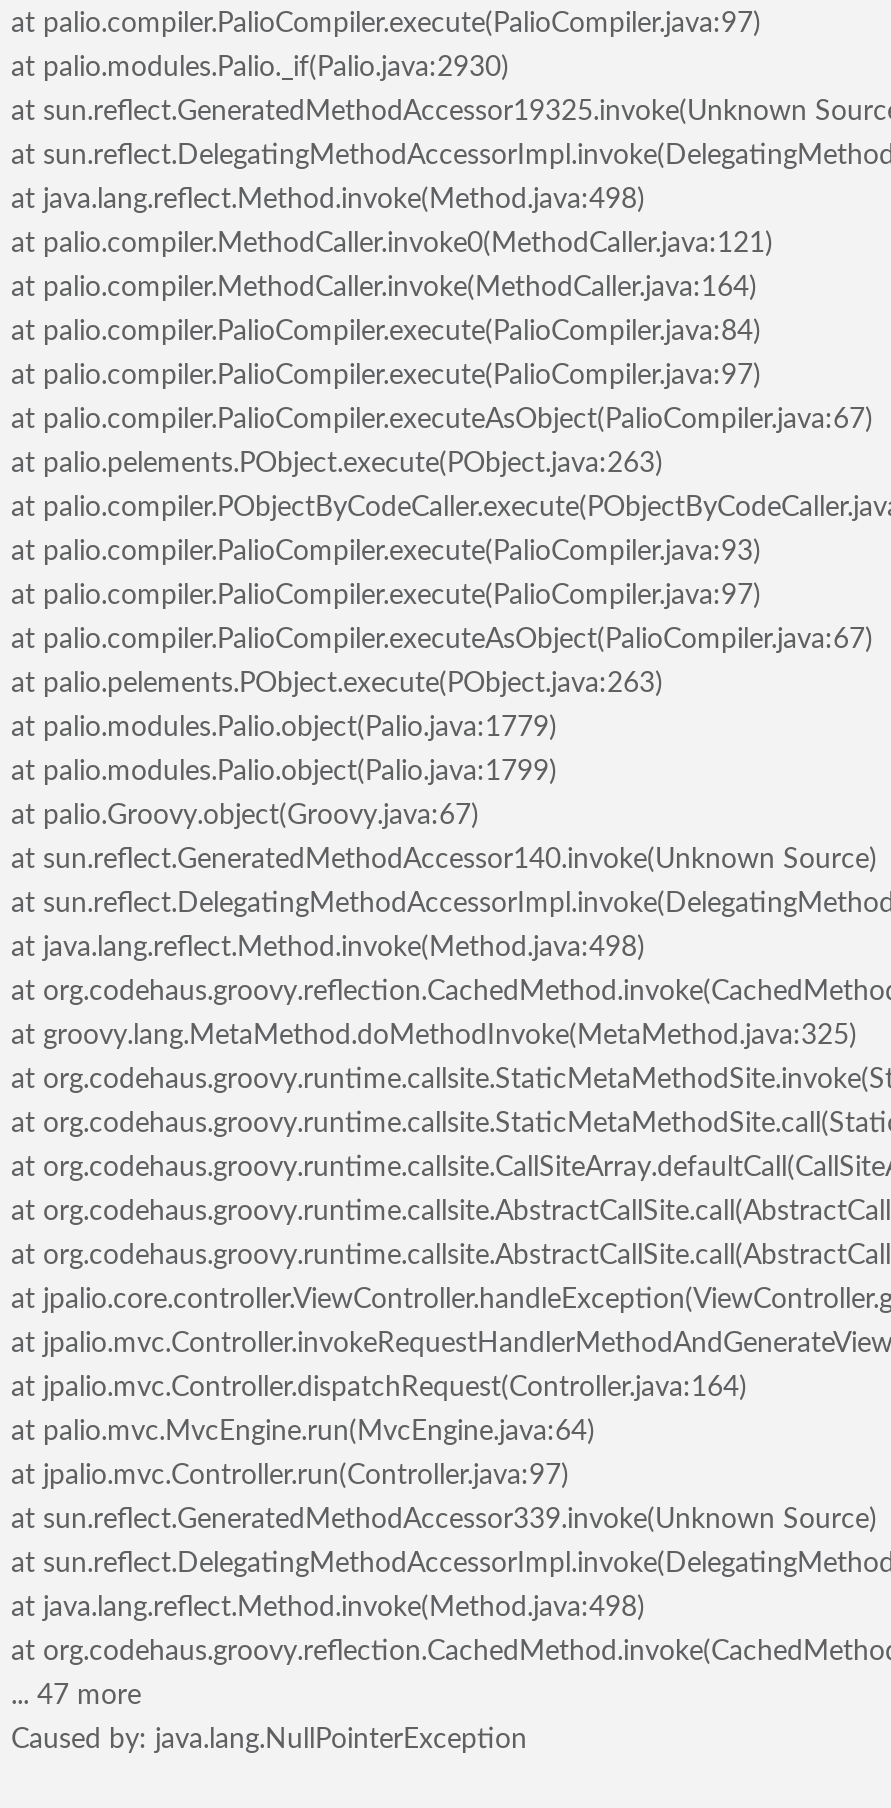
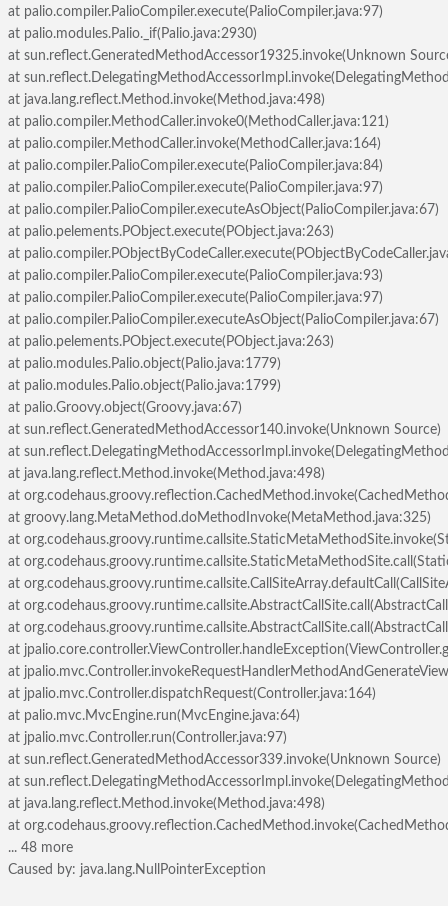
[11,1682,141,1710] ... 47 more -> [8,841,73,855] ... 48 more

